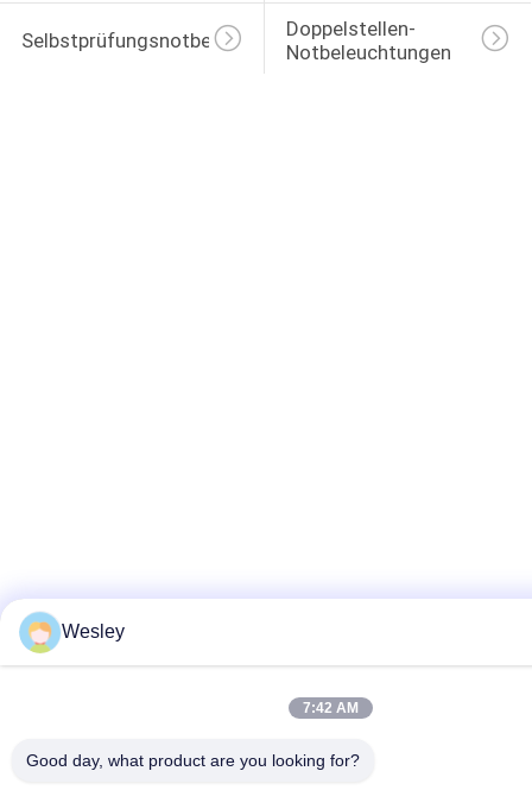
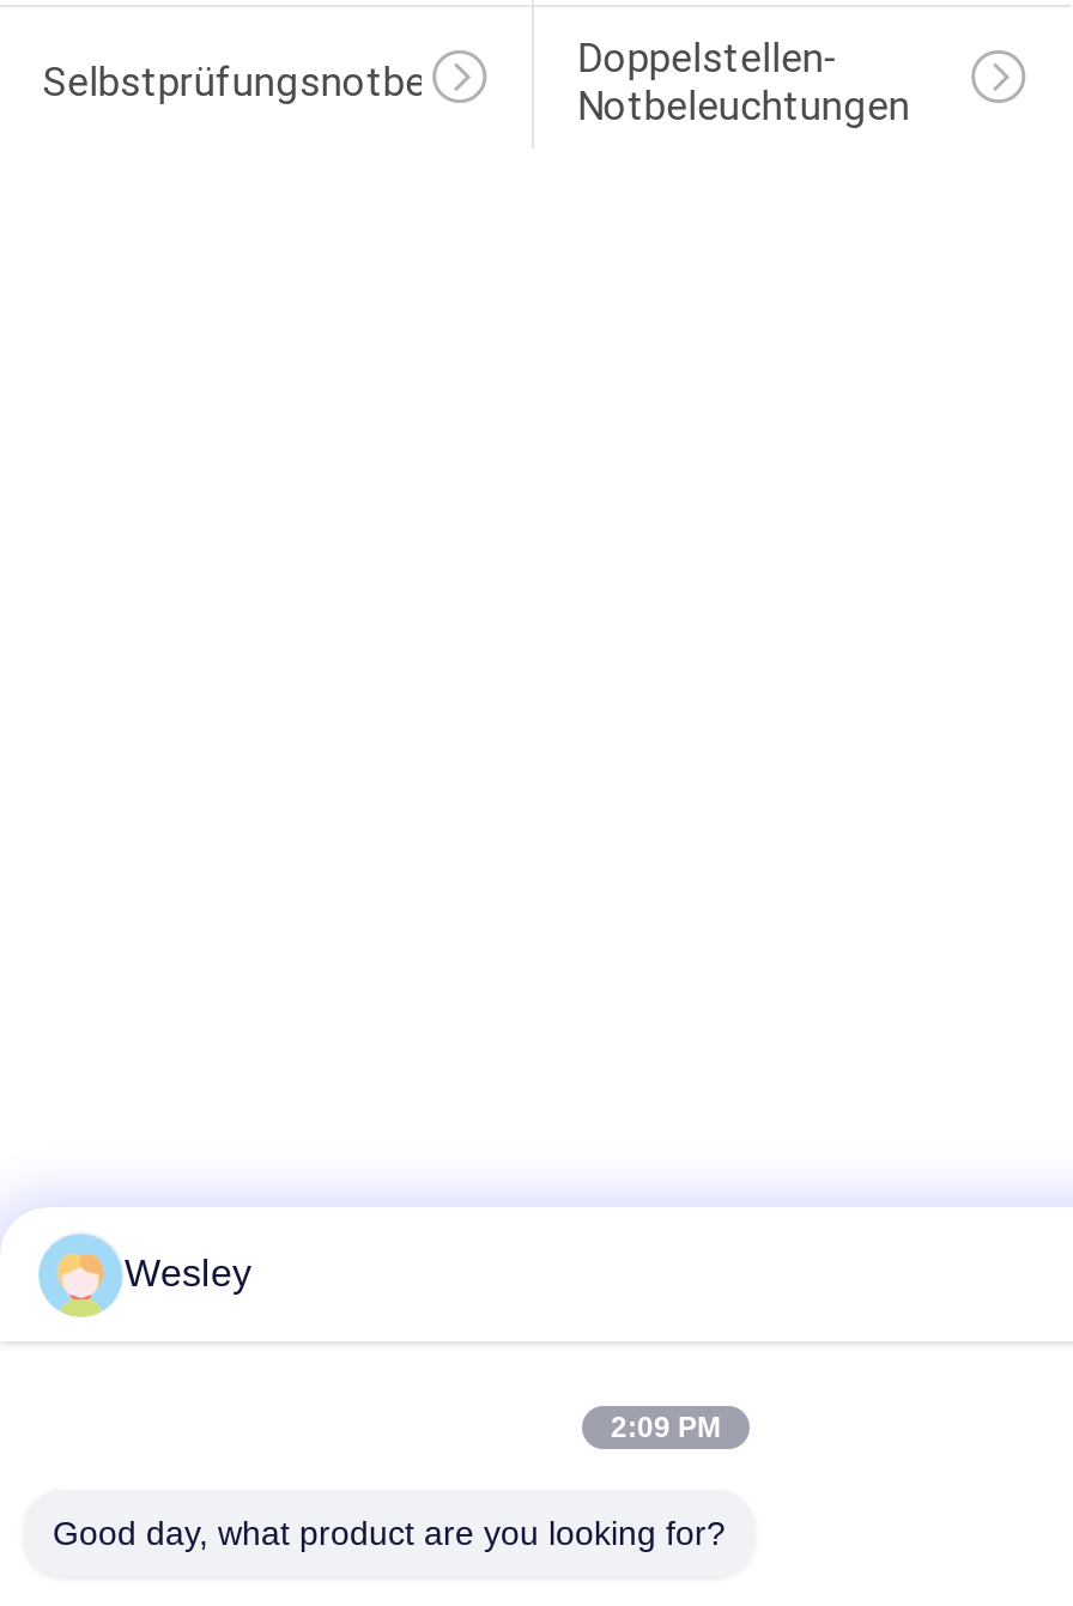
[302,700,358,716] 7:42 AM -> [611,1411,721,1444] 2:09 PM

